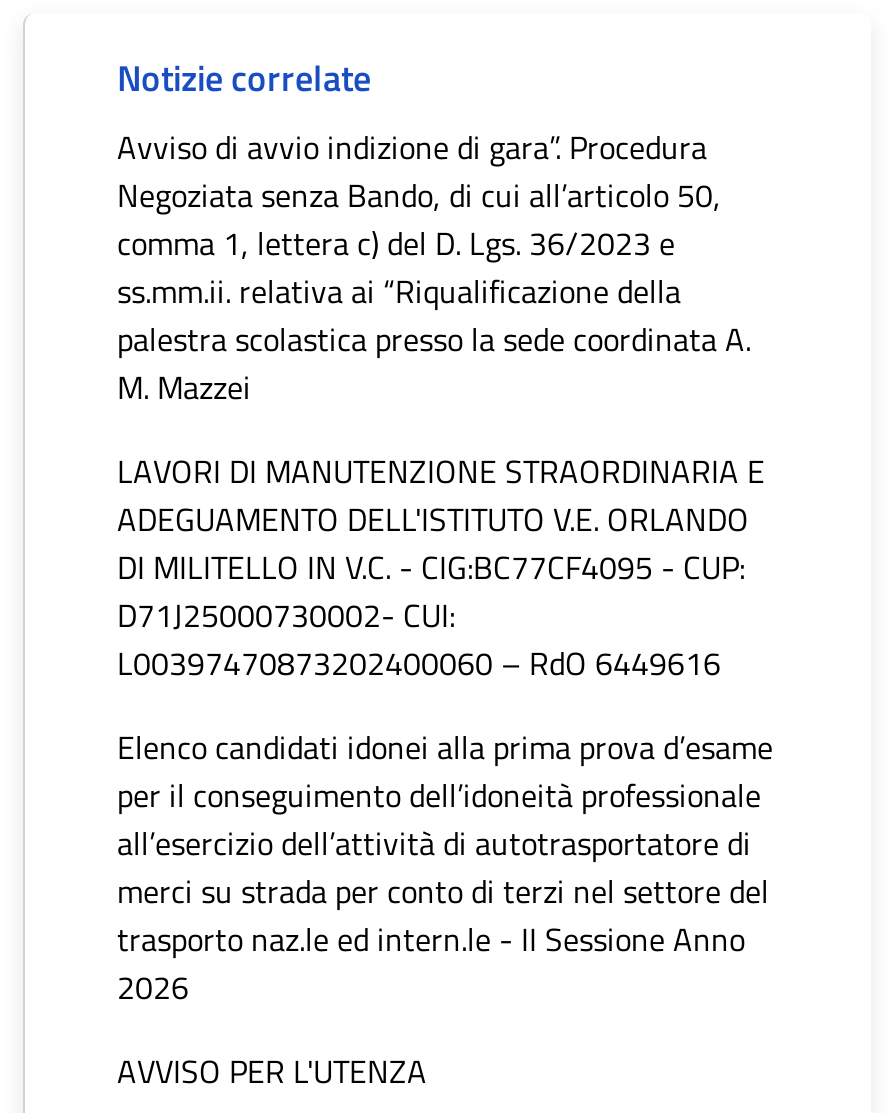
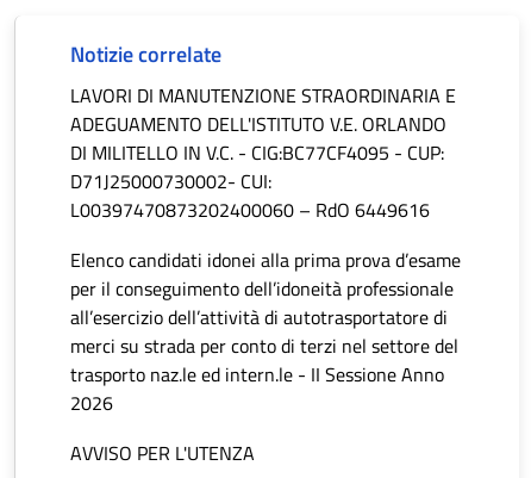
[117,123,751,411] Avviso di avvio indizione di gara”. Procedura | Negoziata senza Bando, di cui all’articolo 50, | comma 1, lettera c) del D. Lgs. 36/2023 e | ss.mm.ii. relativa ai “Riqualificazione della | palestra scolastica presso la sede coordinata A. | M. Mazzei -> none

